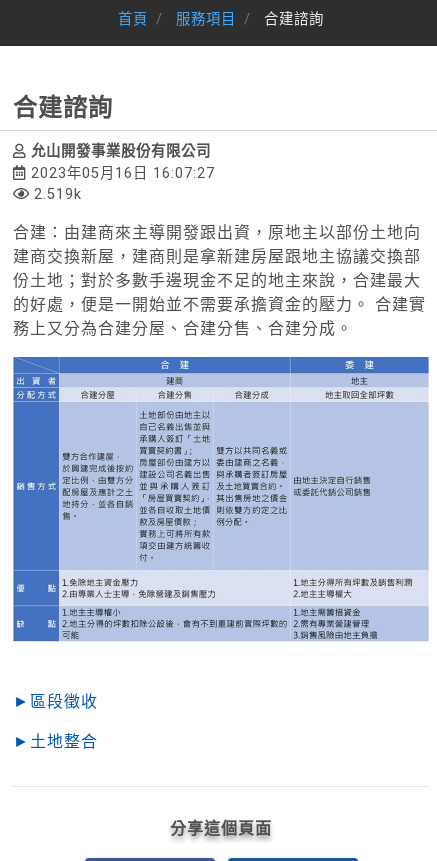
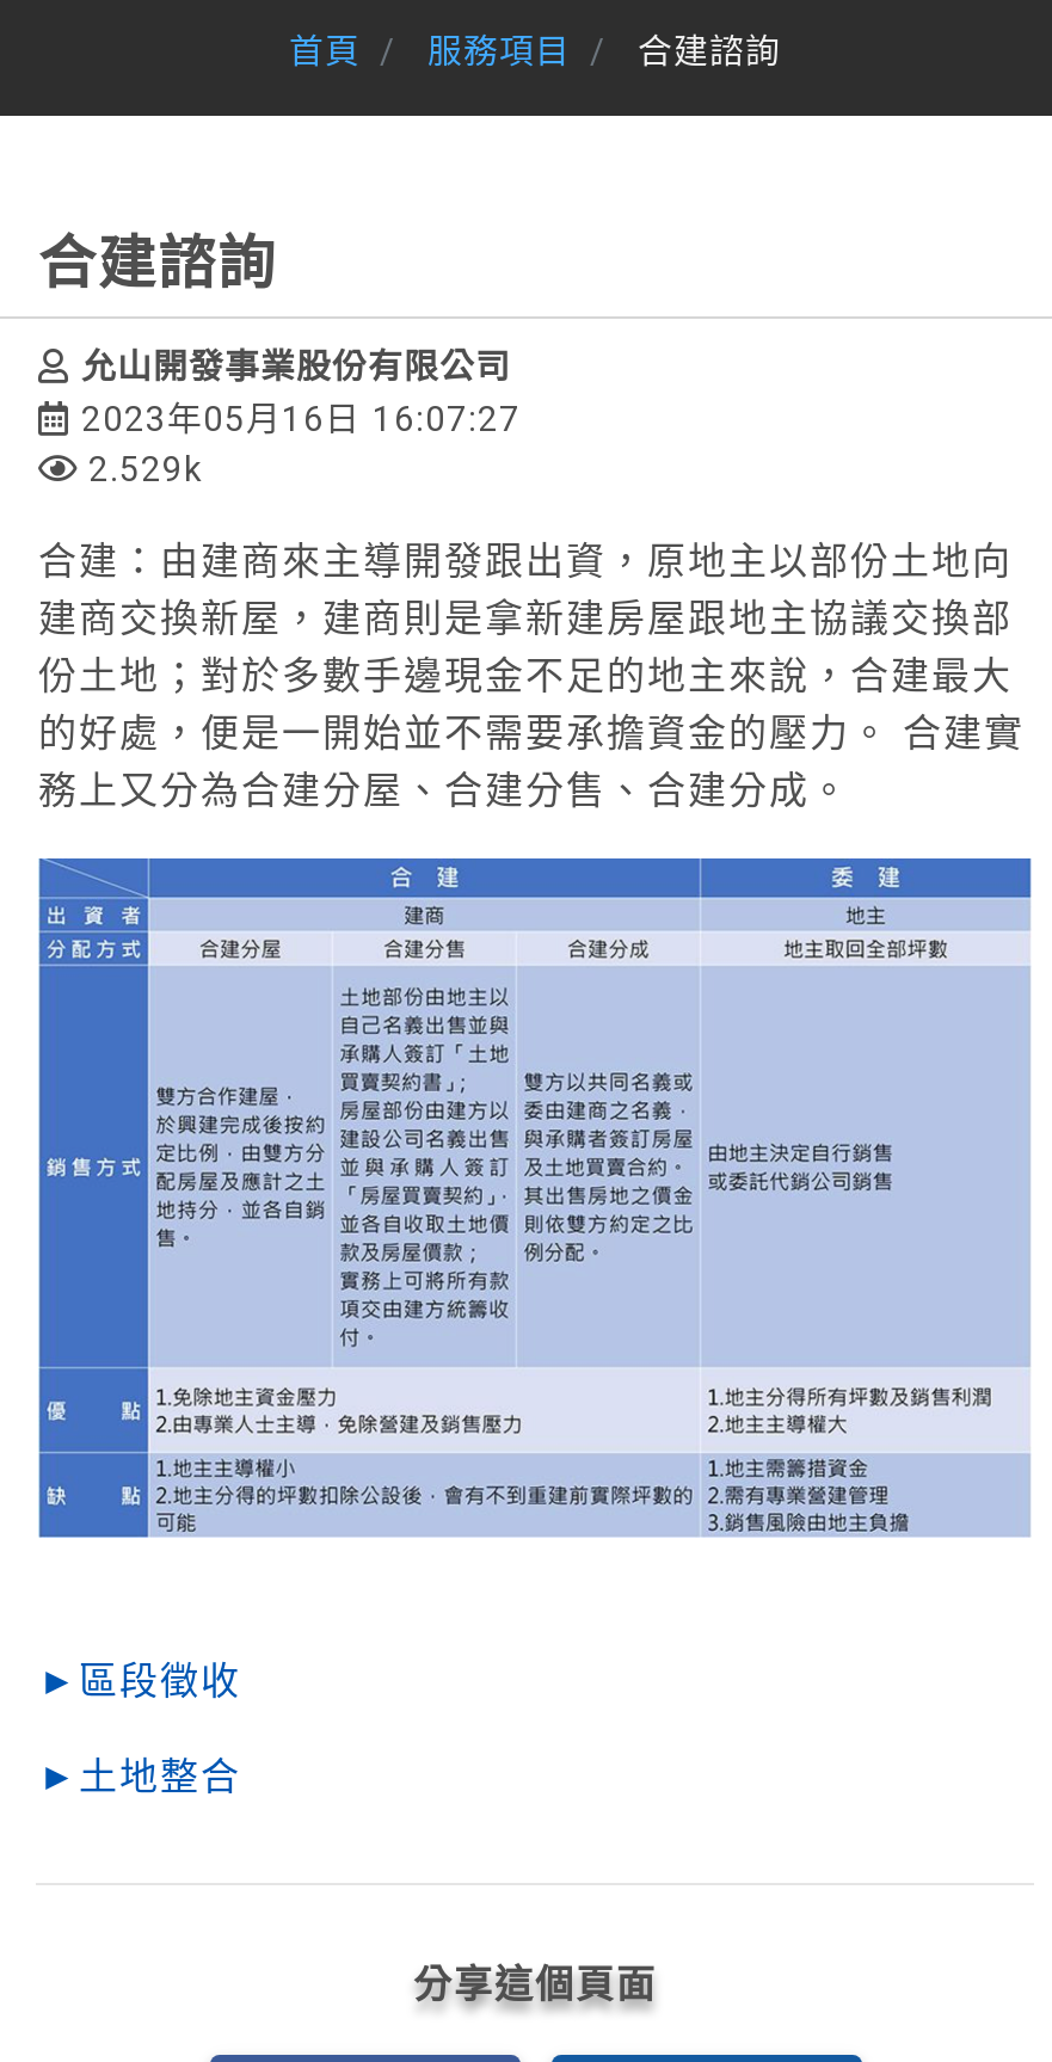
[34,186,82,203] 2.519k -> [88,450,203,491] 2.529k

